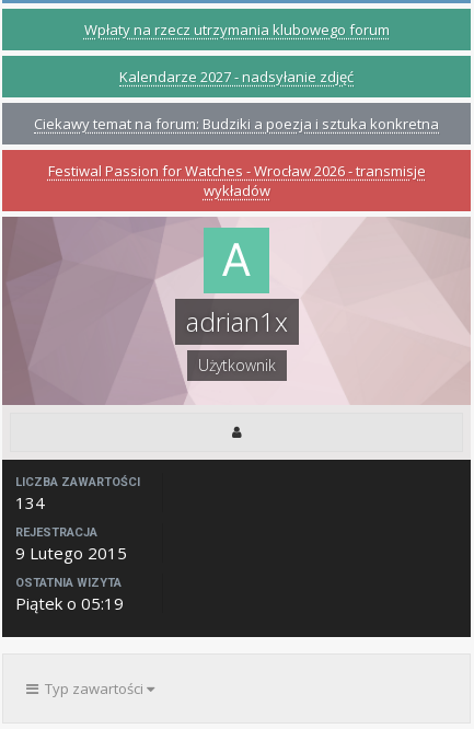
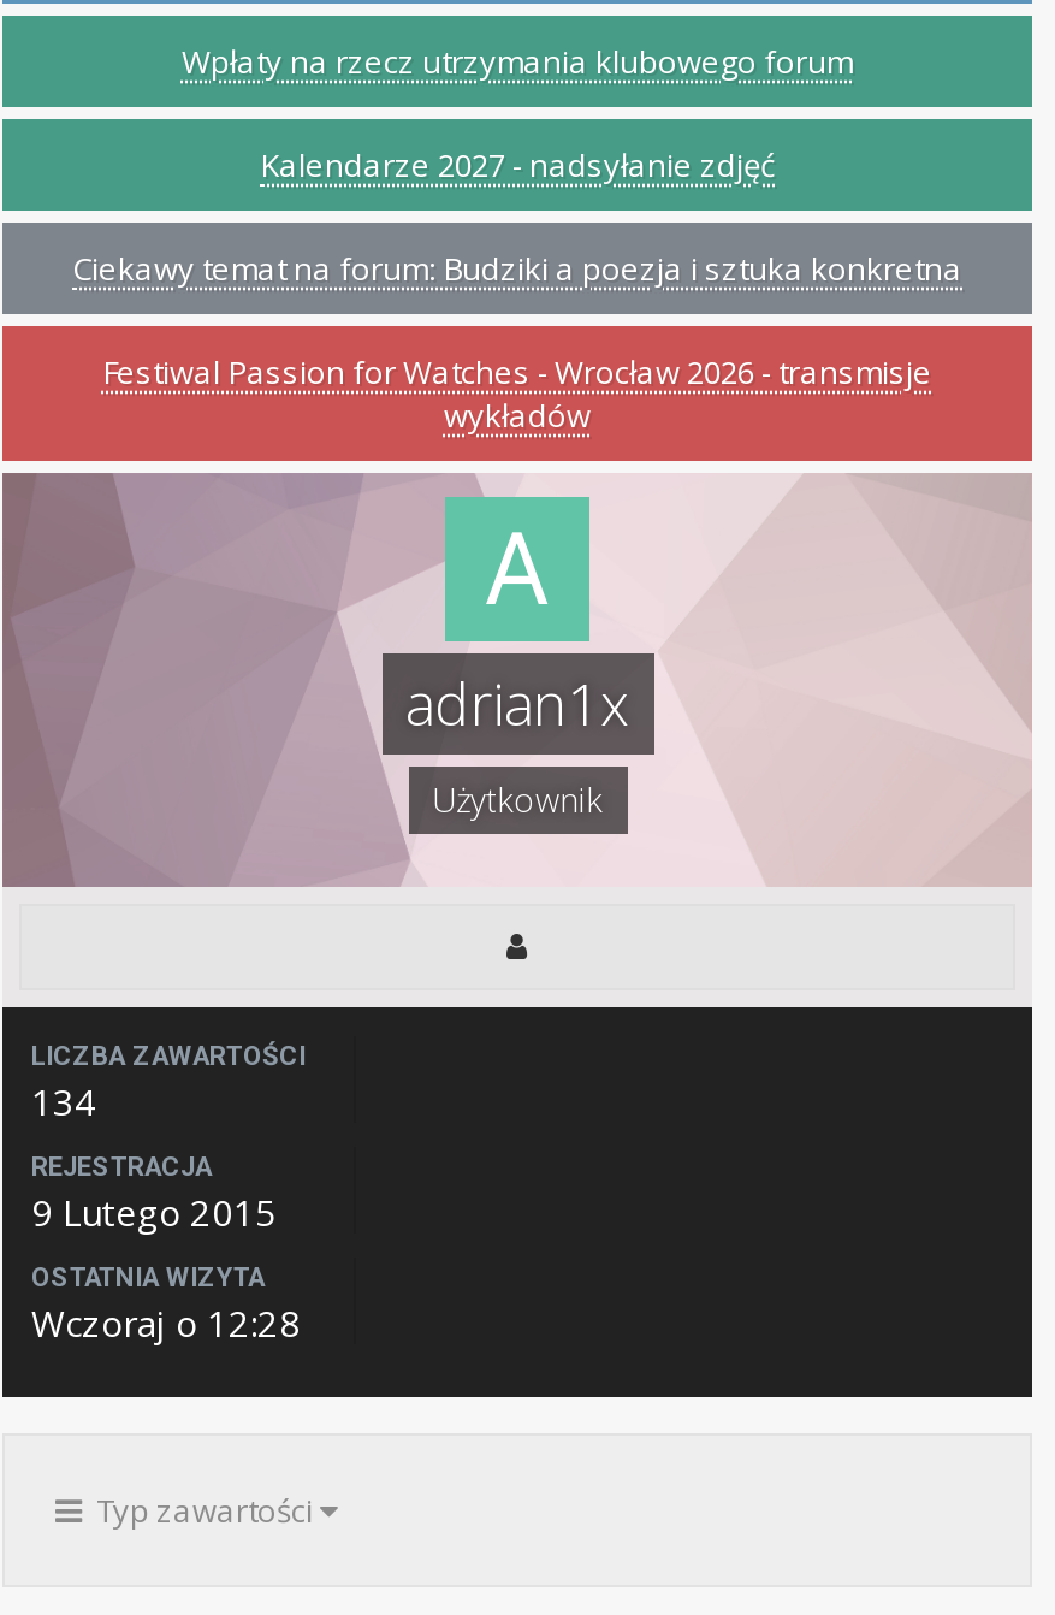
[15,592,124,614] Piątek o 05:19 -> [31,1298,301,1347] Wczoraj o 12:28

